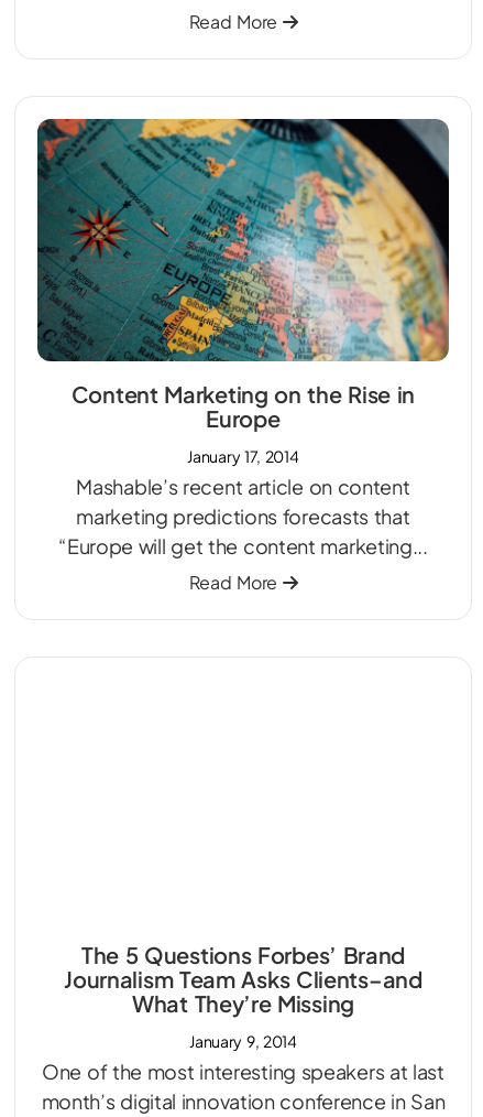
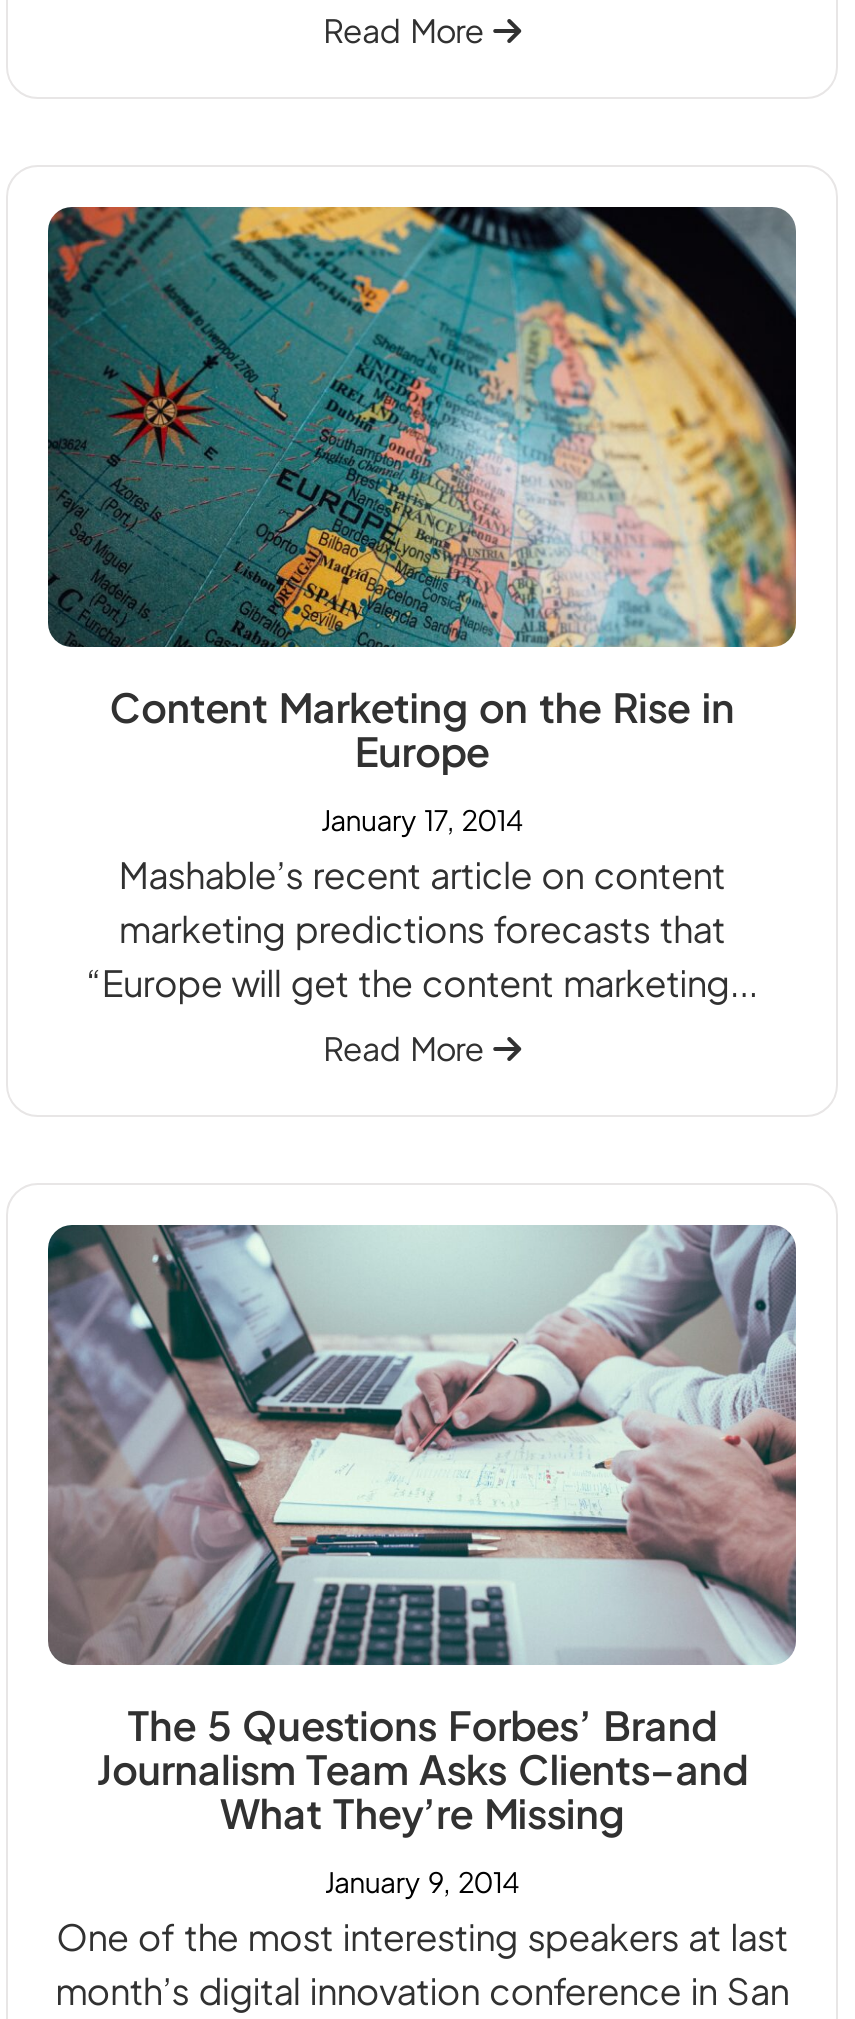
none -> [46,1223,798,1667] [image]

